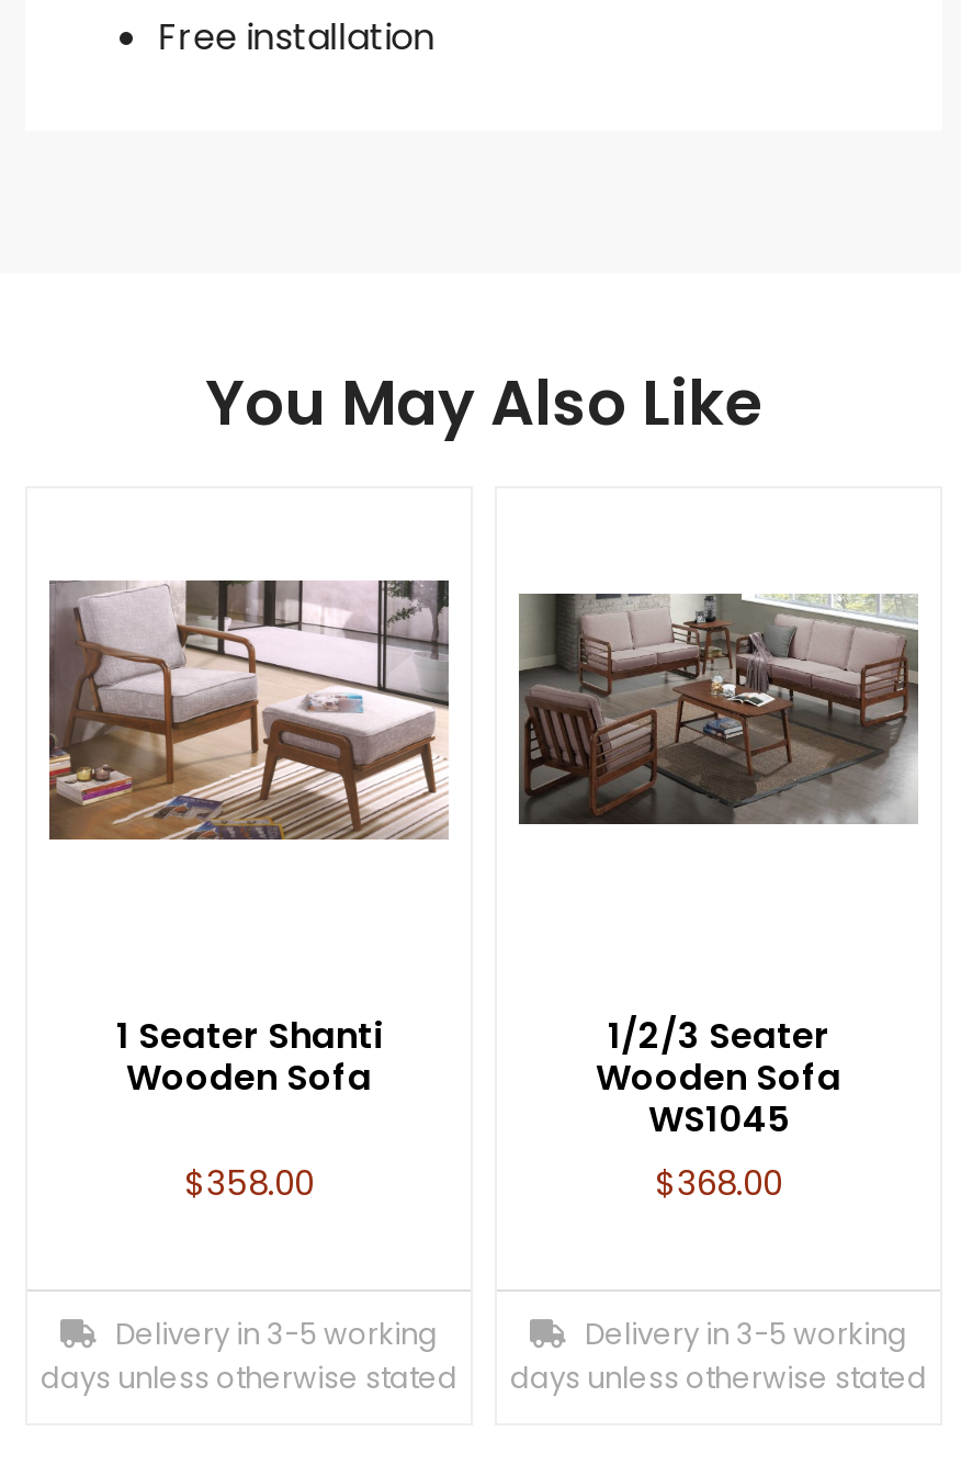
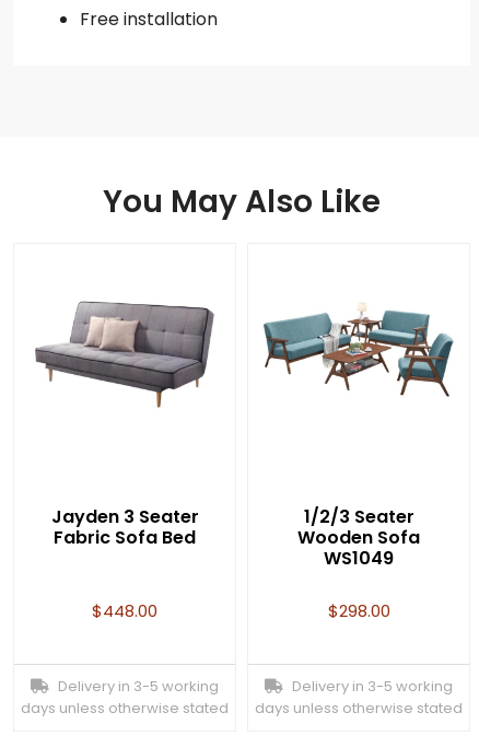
[47,578,451,842] [image] -> [25,290,224,419] [image]
[517,591,920,826] [image] -> [259,296,458,411] [image]
[116,1010,382,1102] 1 Seater Shanti | Wooden Sofa -> [51,504,198,550] Jayden 3 Seater | Fabric Sofa Bed
[648,1093,789,1205] WS1045 | $368.00 -> [324,545,394,622] WS1049 | $298.00
[184,1159,314,1205] $358.00 -> [92,599,157,622] $448.00

